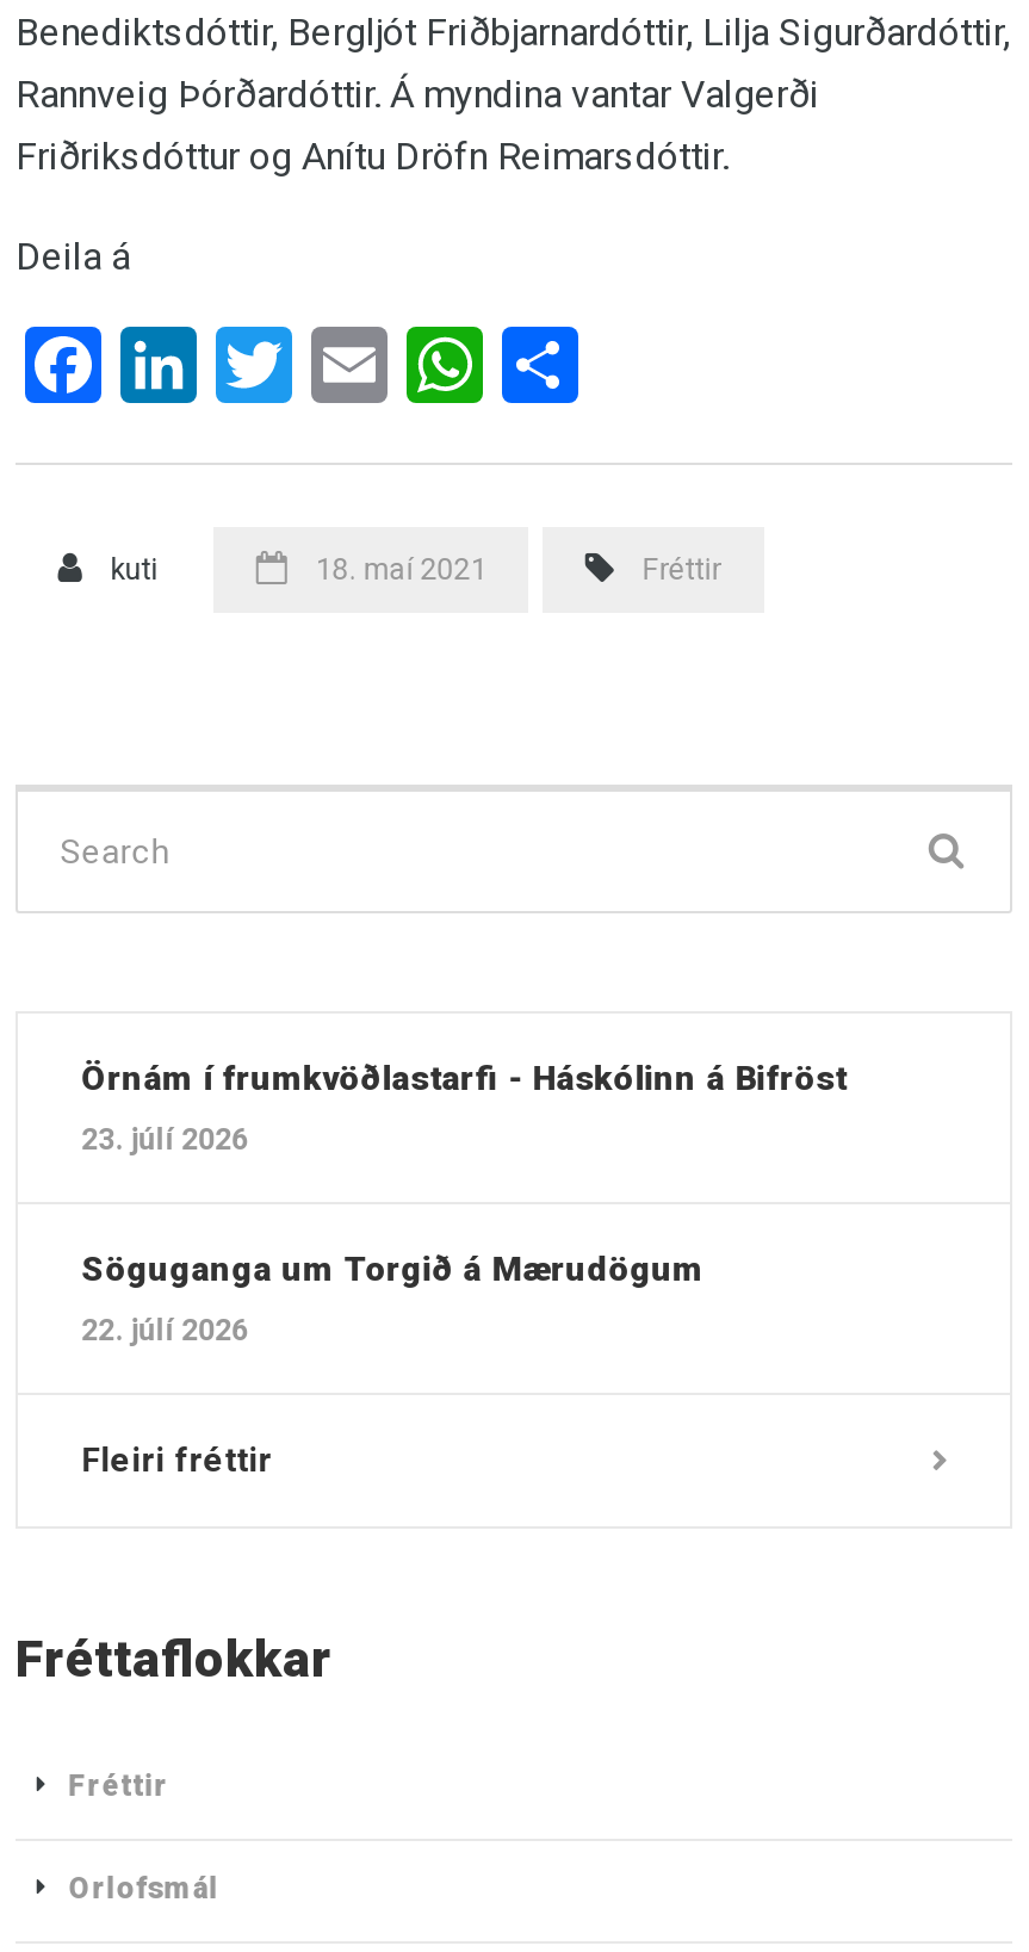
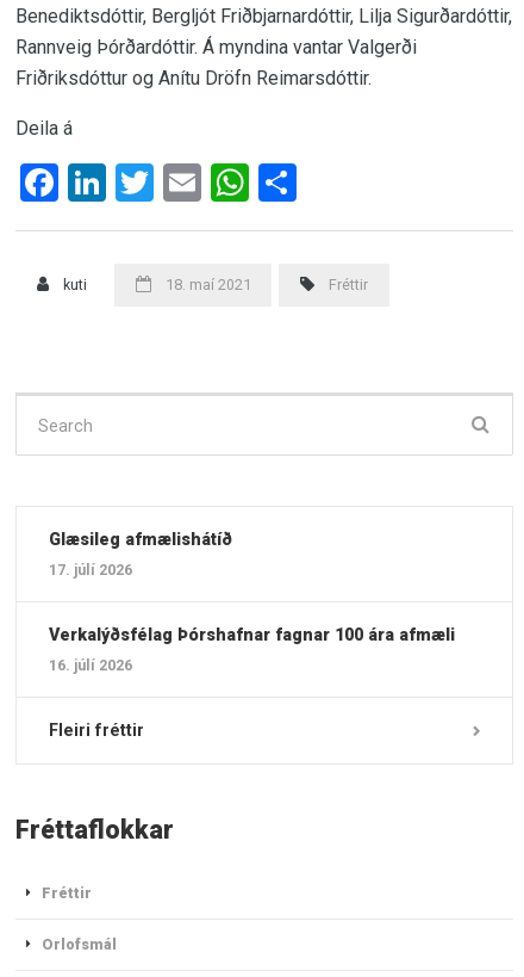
[82,1058,847,1097] Örnám í frumkvöðlastarfi - Háskólinn á Bifröst -> [48,529,232,549] Glæsileg afmælishátíð
[82,1120,248,1156] 23. júlí 2026 -> [48,560,132,578] 17. júlí 2026
[82,1249,714,1287] Söguganga um Torgið á Mærudögum -> [48,625,455,644] Verkalýðsfélag Þórshafnar fagnar 100 ára afmæli
[82,1311,248,1347] 22. júlí 2026 -> [48,656,132,674] 16. júlí 2026

